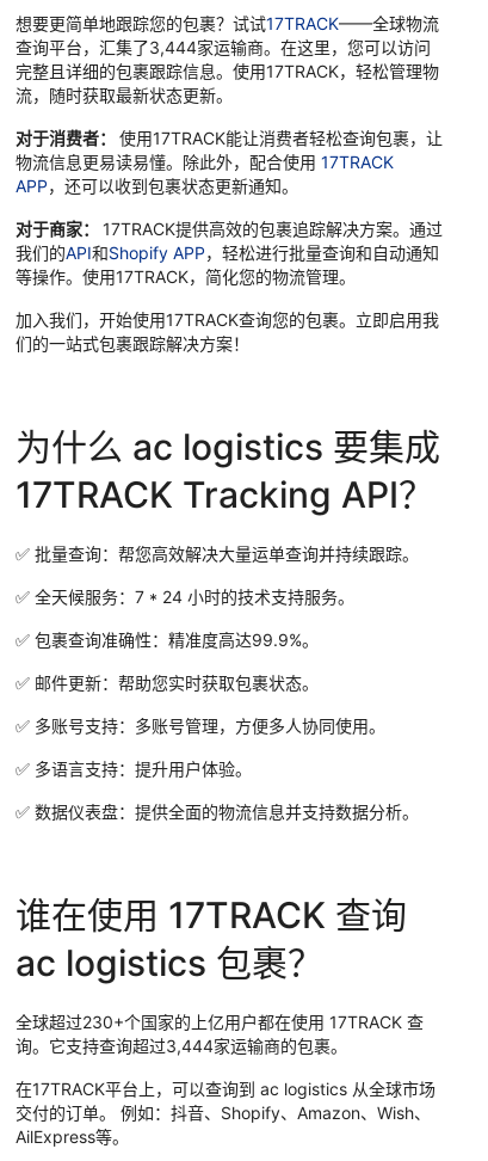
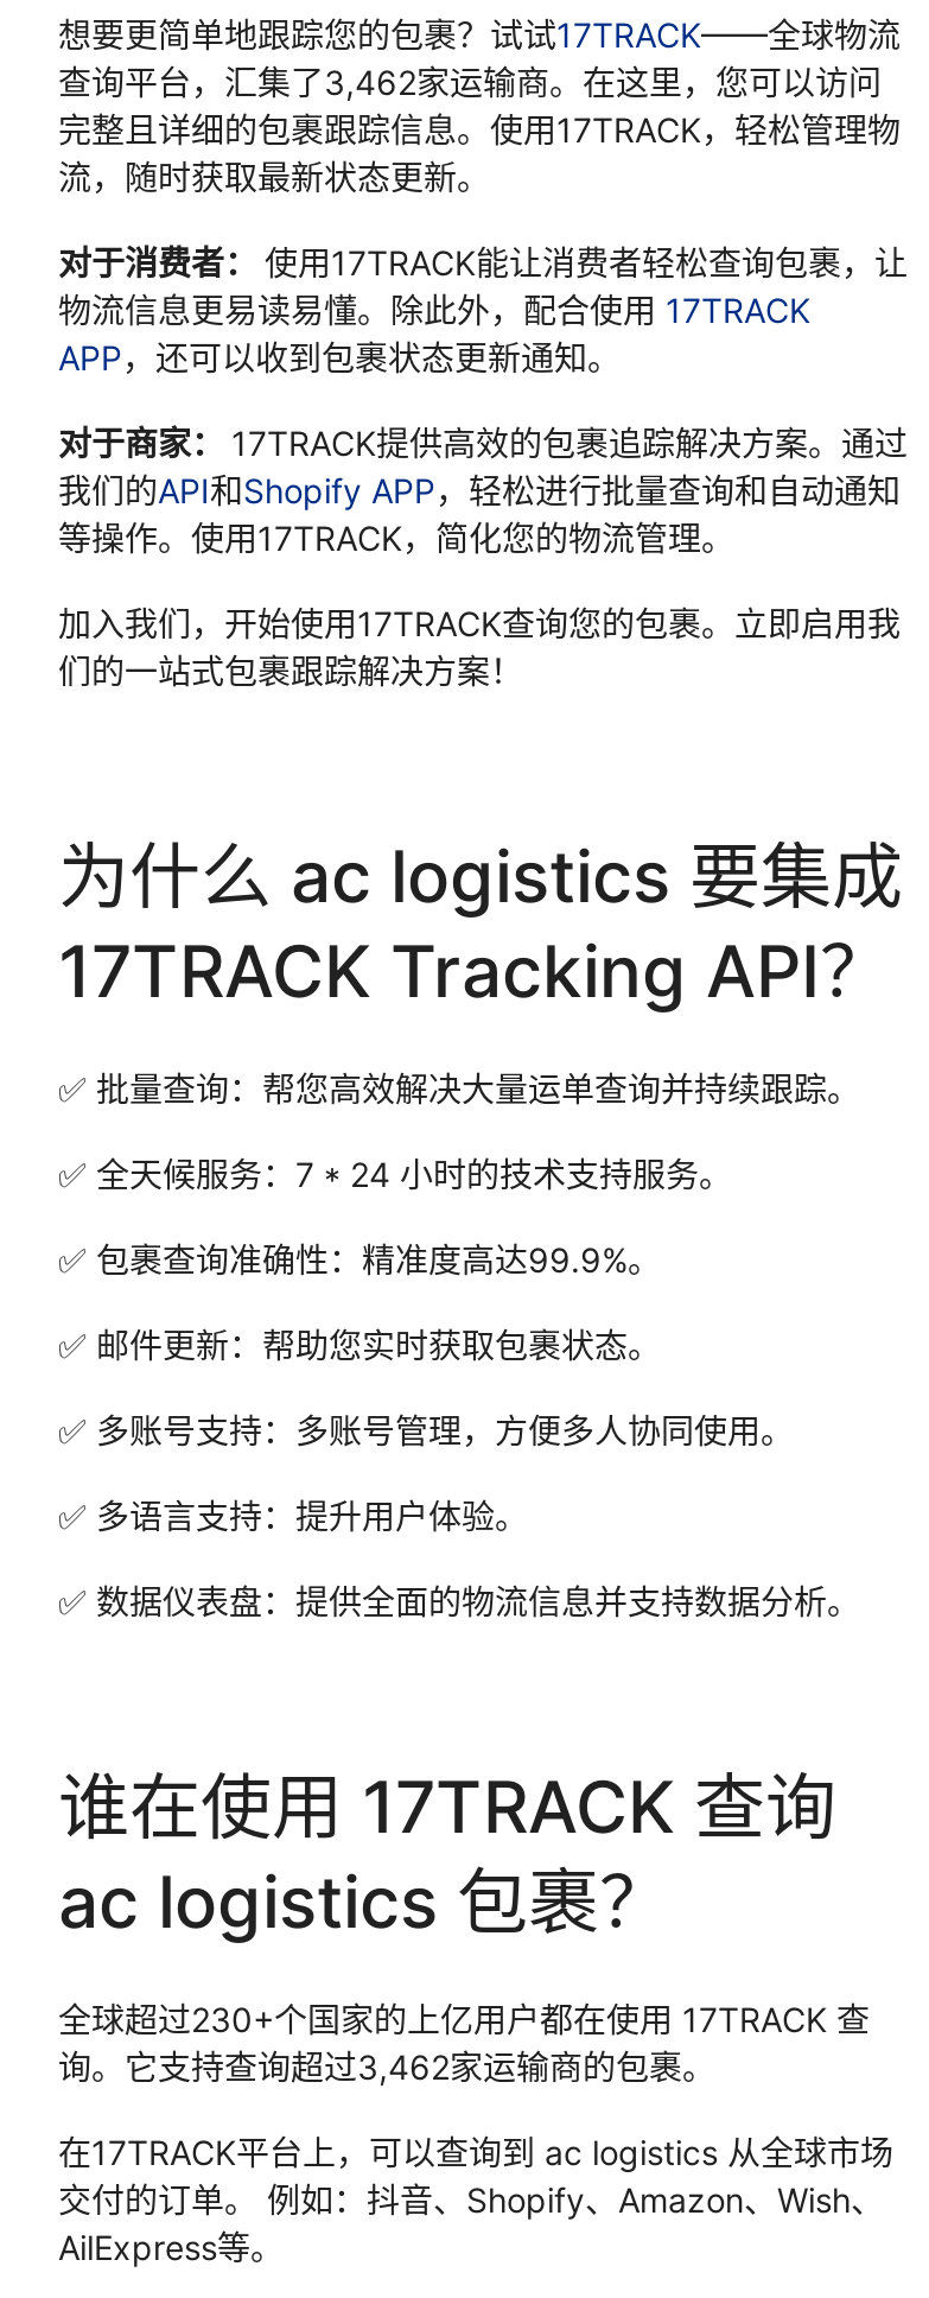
[16,37,431,58] 查询平台，汇集了3,444家运输商。在这里，您可以访问 -> [58,62,882,103] 查询平台，汇集了3,462家运输商。在这里，您可以访问
[16,1036,347,1056] 询。它支持查询超过3,444家运输商的包裹。 -> [58,2047,715,2087] 询。它支持查询超过3,462家运输商的包裹。

